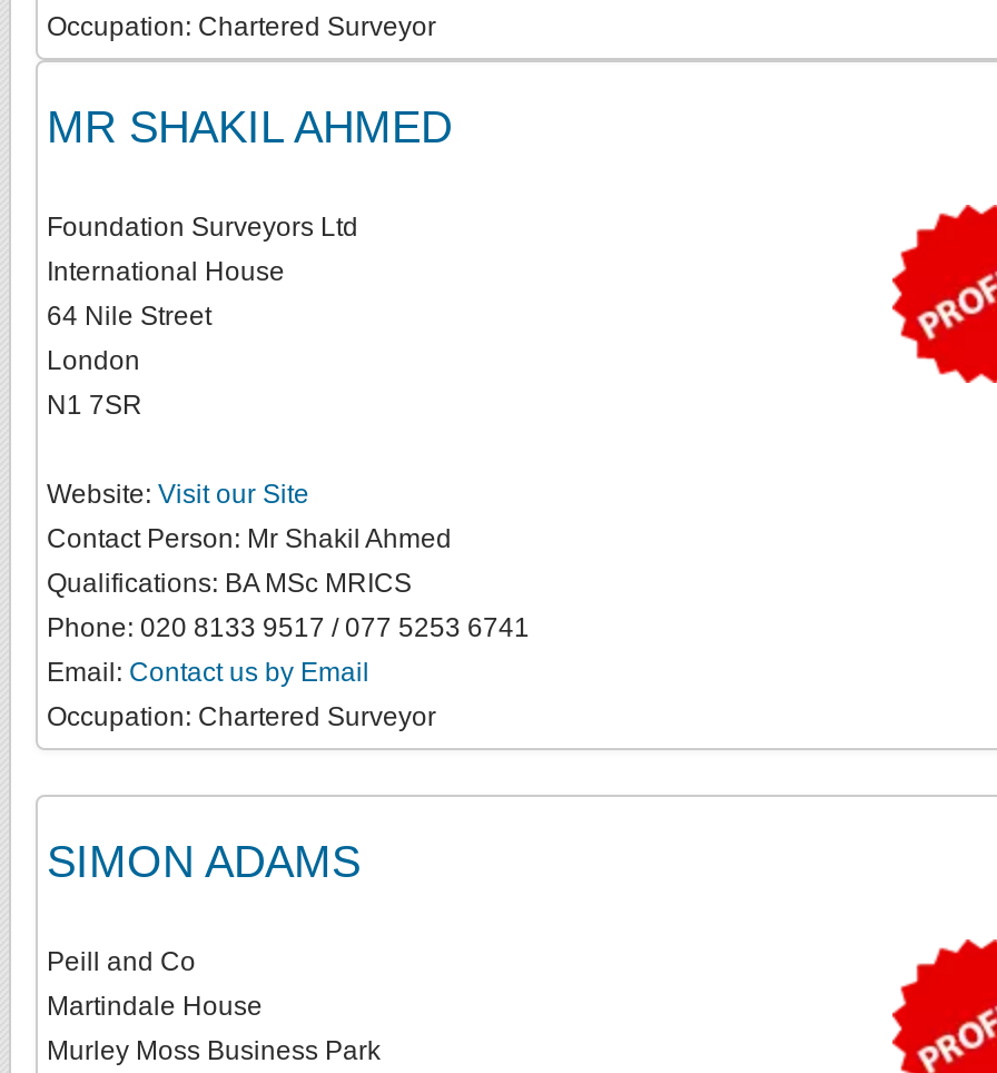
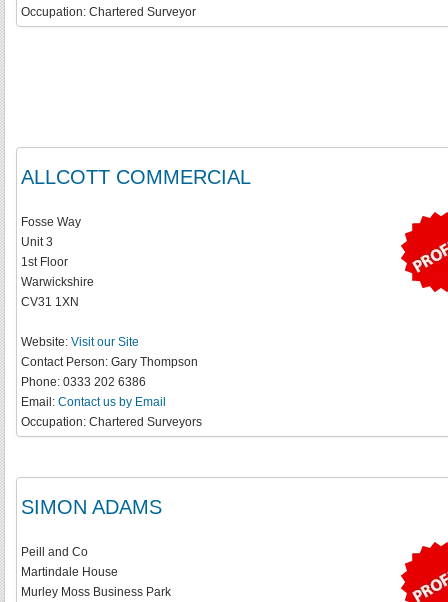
[47,102,452,151] MR SHAKIL AHMED -> [21,166,251,188] ALLCOTT COMMERCIAL
[47,211,358,420] Foundation Surveyors Ltd | International House | 64 Nile Street | London | N1 7SR -> [21,215,94,309] Fosse Way | Unit 3 | 1st Floor | Warwickshire | CV31 1XN
[47,522,530,643] Contact Person: Mr Shakil Ahmed | Qualifications: BA MSc MRICS | Phone: 020 8133 9517 / 077 5253 6741 -> [21,355,198,389] Contact Person: Gary Thompson | Phone: 0333 202 6386
[47,701,436,732] Occupation: Chartered Surveyor -> [21,415,202,429] Occupation: Chartered Surveyors

